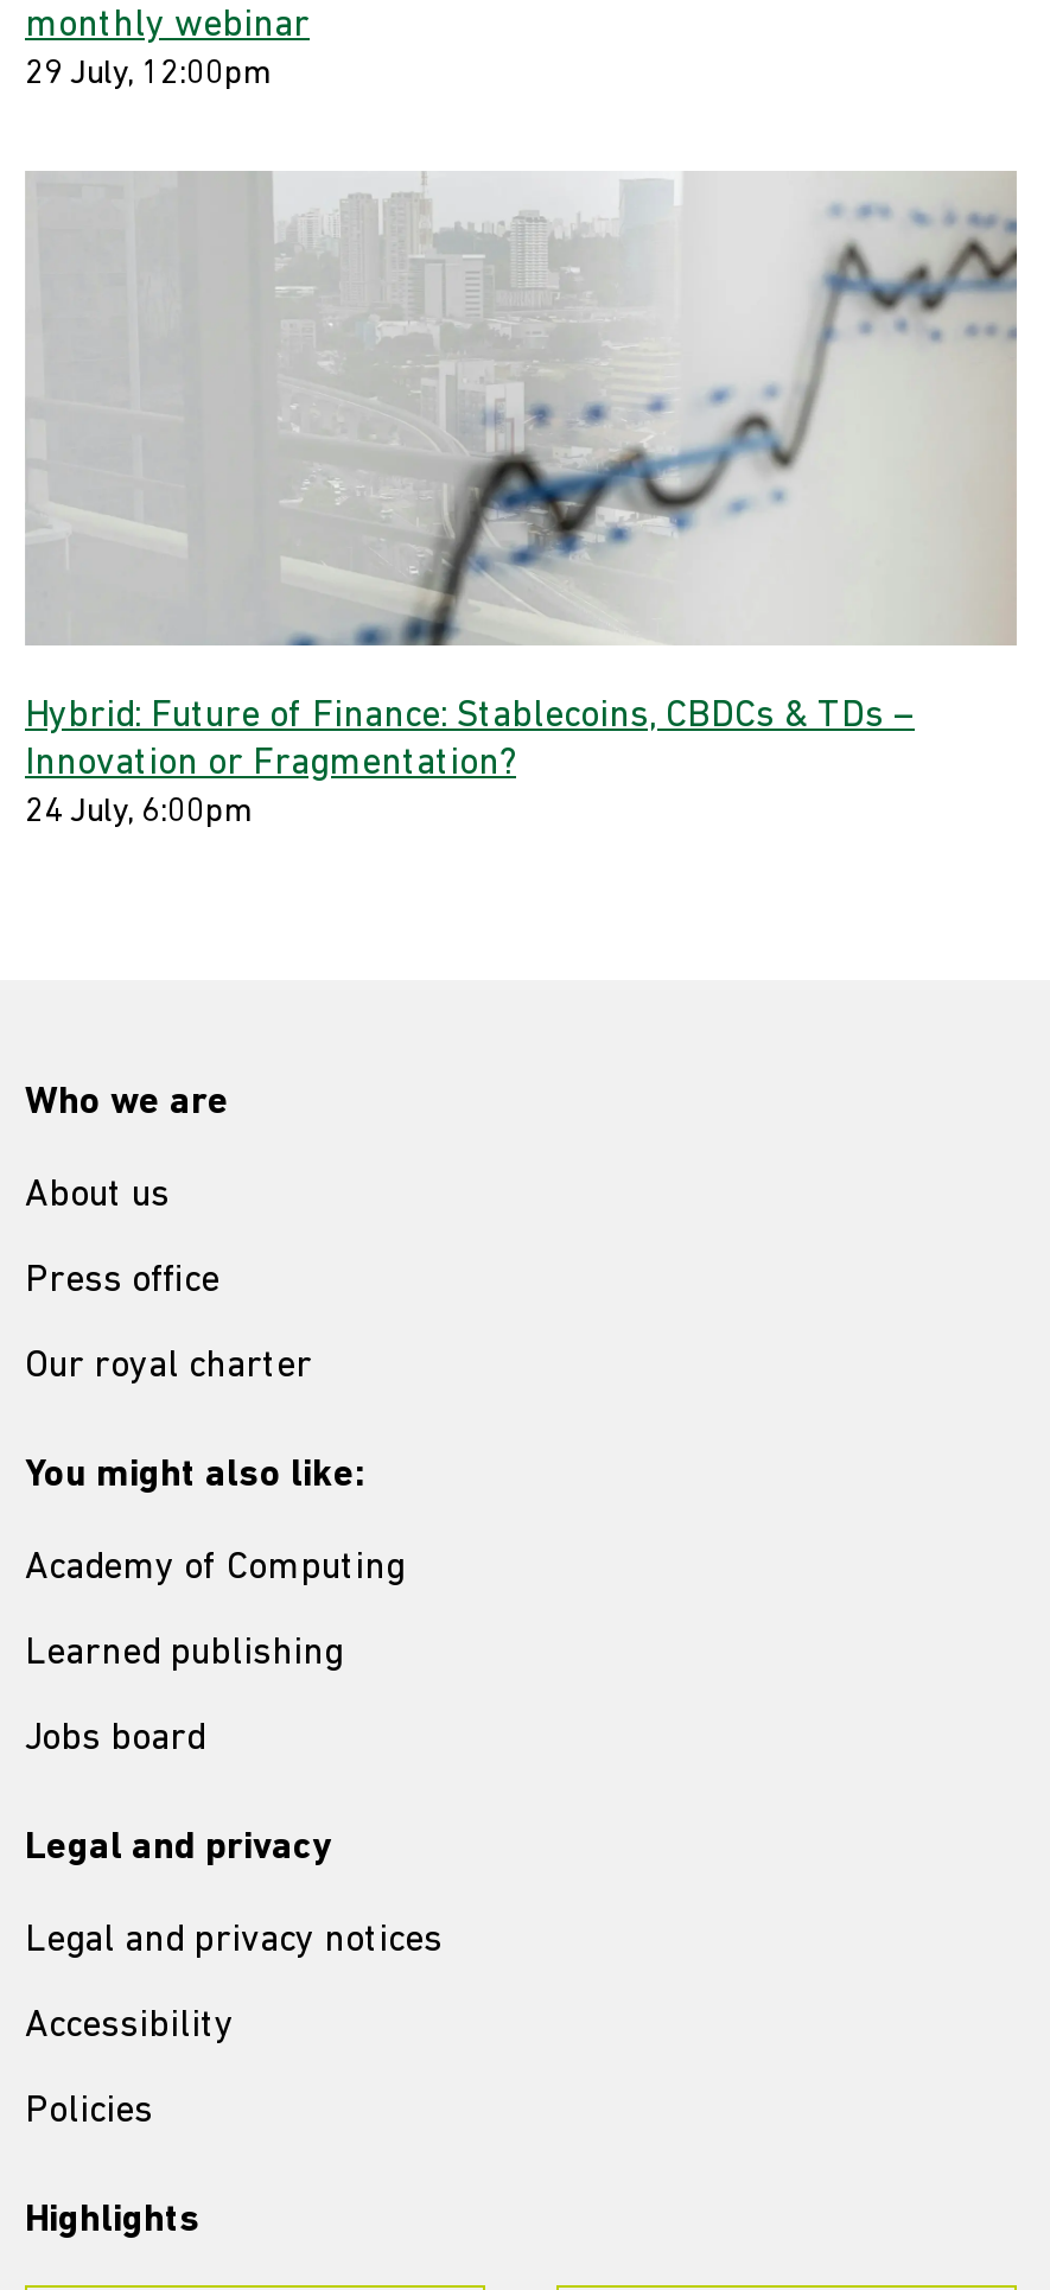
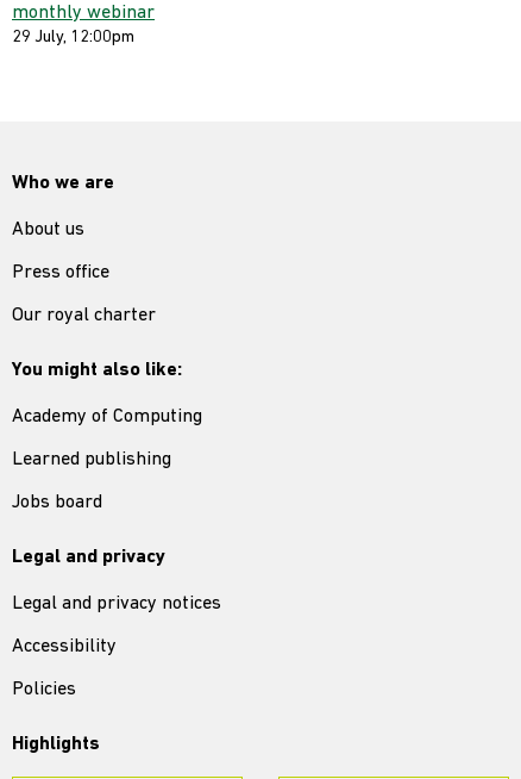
[25,168,1019,831] [image] | Hybrid: Future of Finance: Stablecoins, CBDCs & TDs – | Innovation or Fragmentation? | 24 July, 6:00pm -> none

